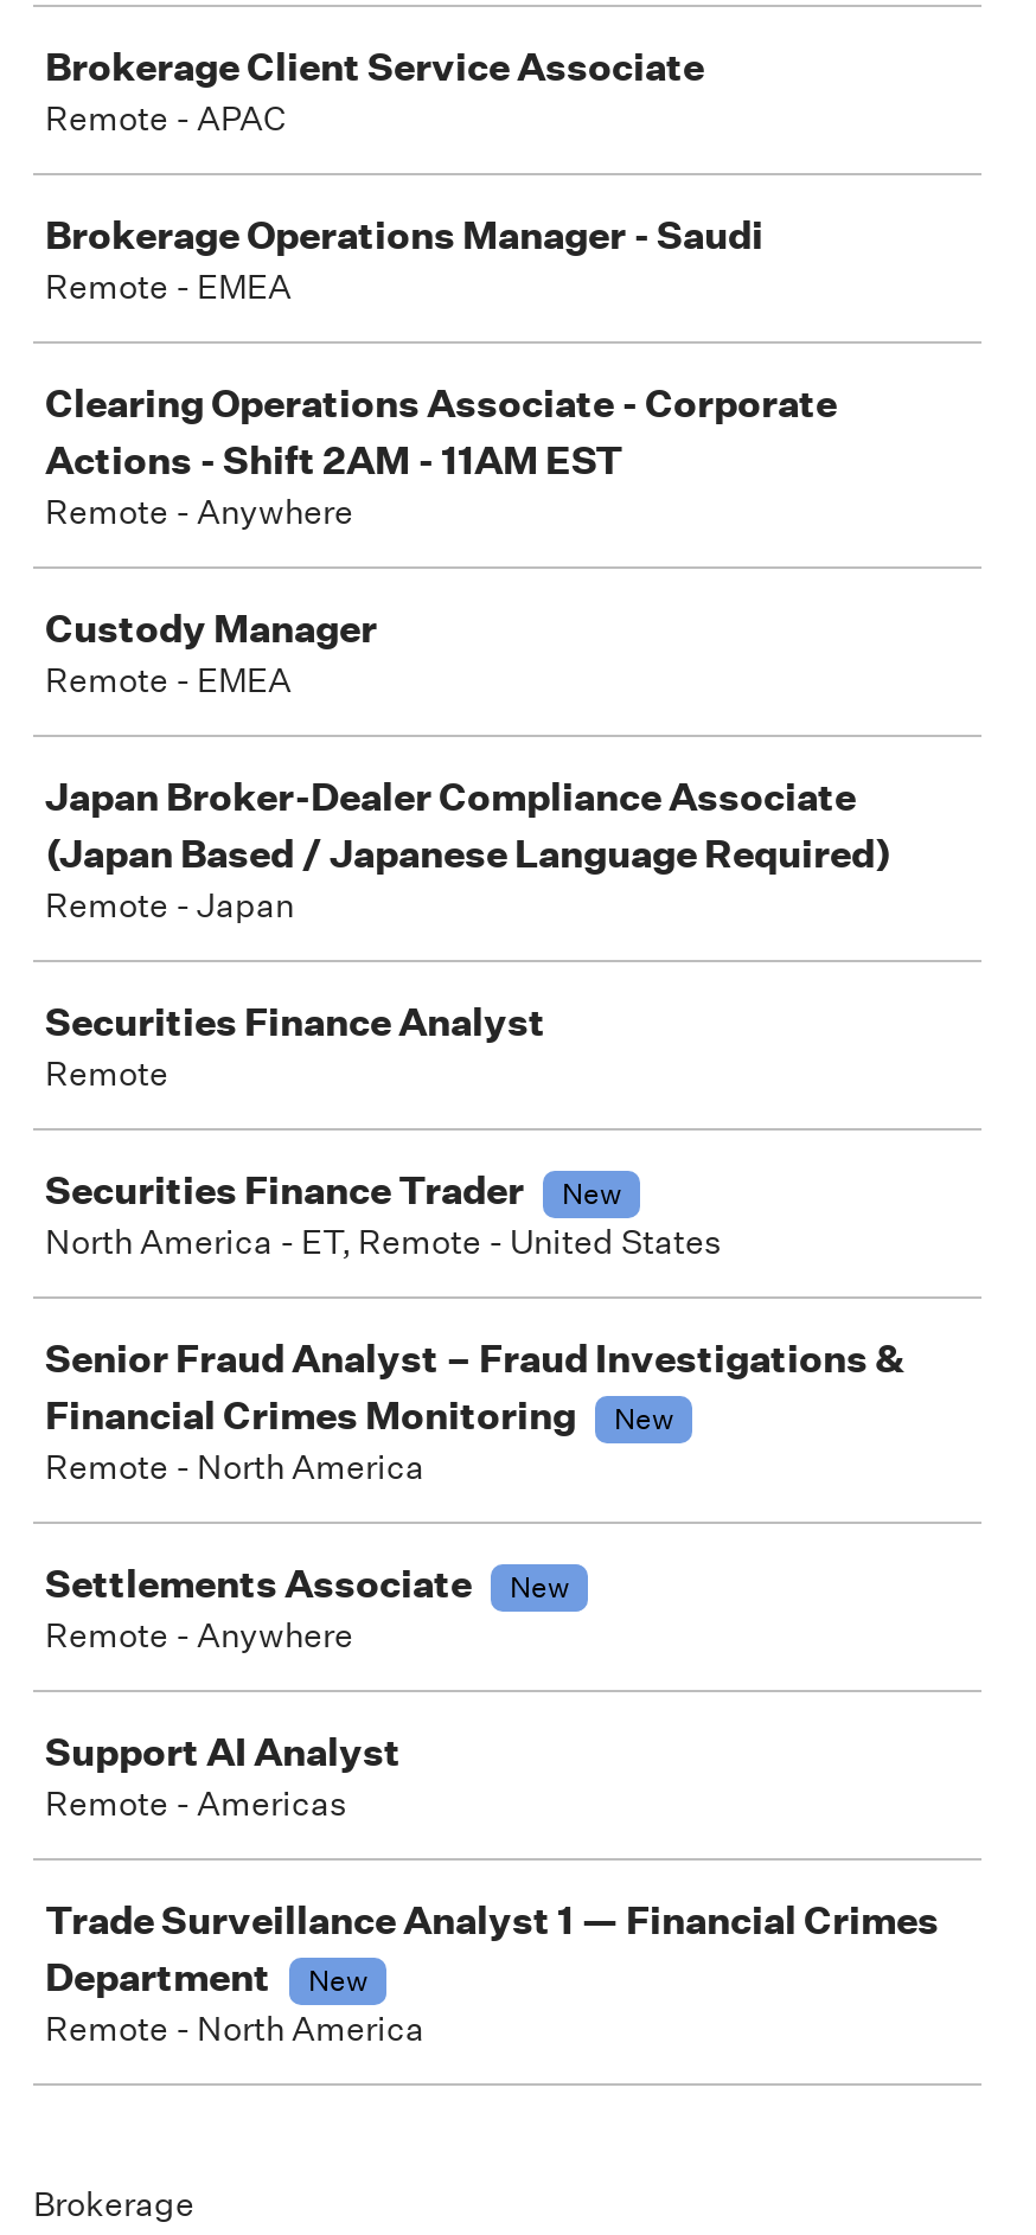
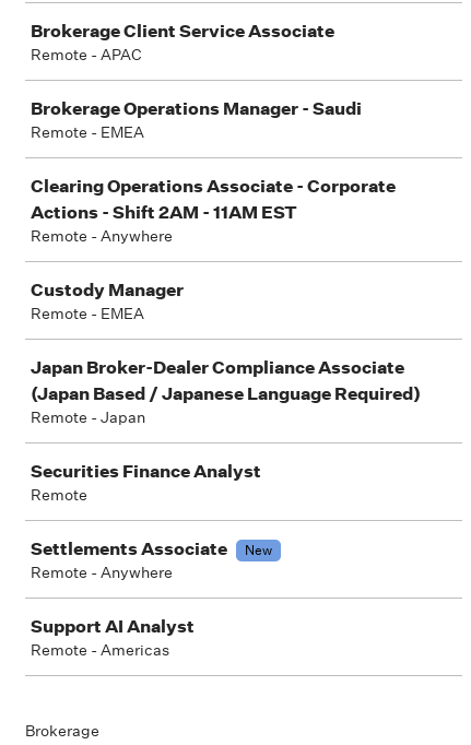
[45,1166,906,1488] Securities Finance Trader | New | North America - ET, Remote - United States | Senior Fraud Analyst – Fraud Investigations & | Financial Crimes Monitoring | New | Remote - North America -> none
[45,1896,939,2050] Trade Surveillance Analyst 1 — Financial Crimes | Department | New | Remote - North America -> none

